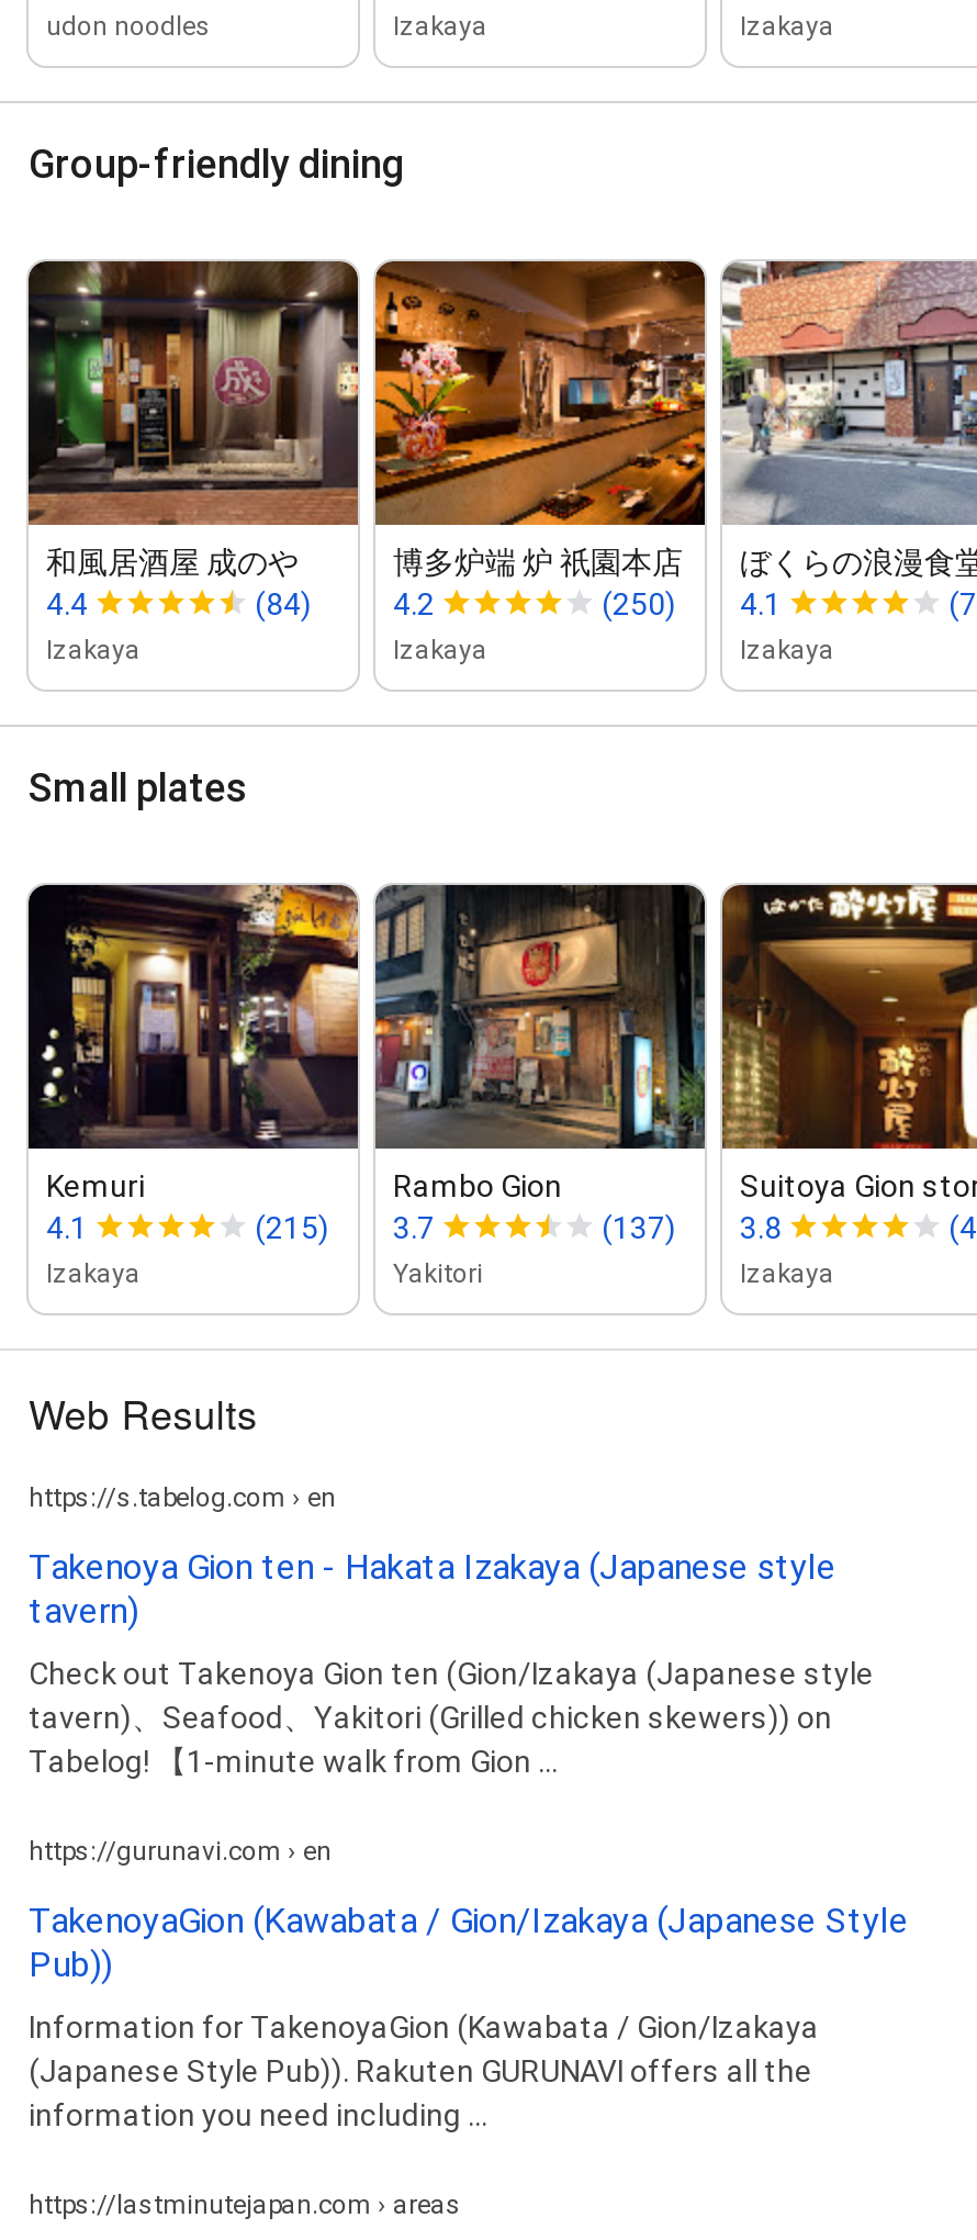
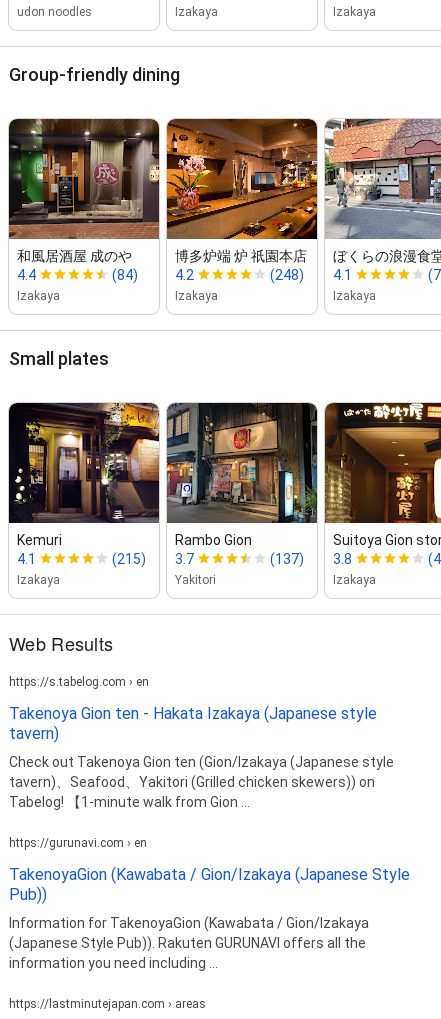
[602,586,782,621] (250) 4.1 -> [270,267,352,283] (248) 4.1

